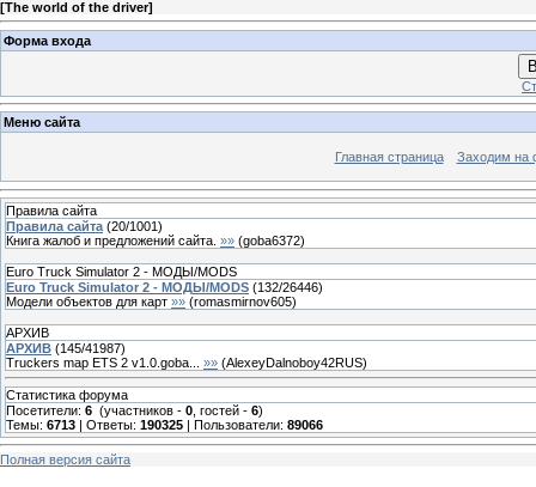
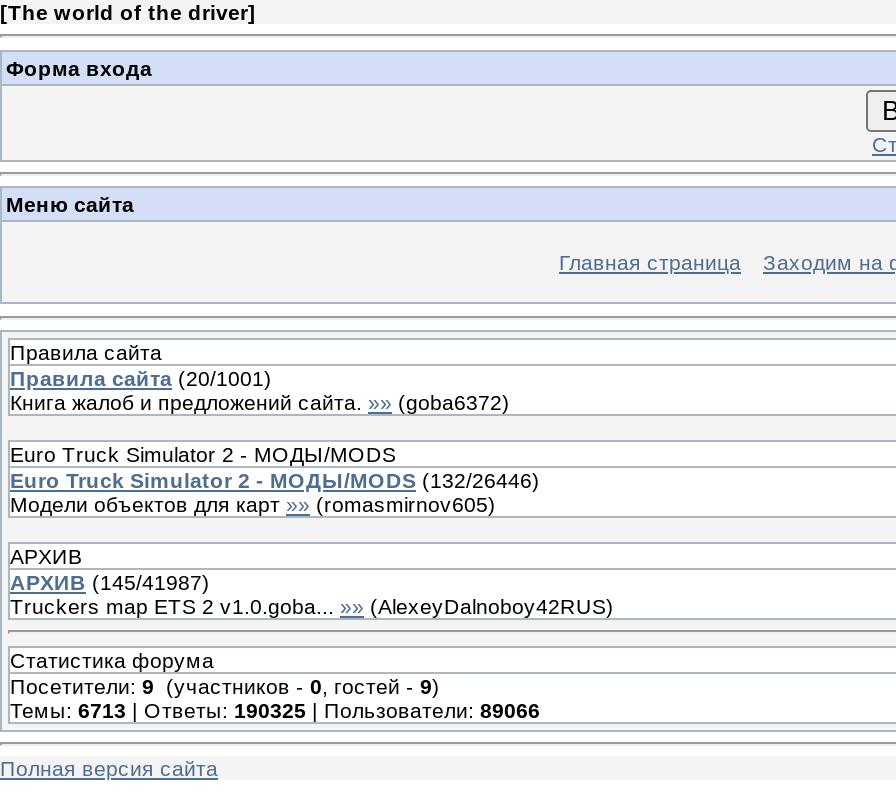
[6,403,263,417] Посетители: 6 (участников - 0, гостей - 6) -> [10,673,440,697] Посетители: 9 (участников - 0, гостей - 9)

